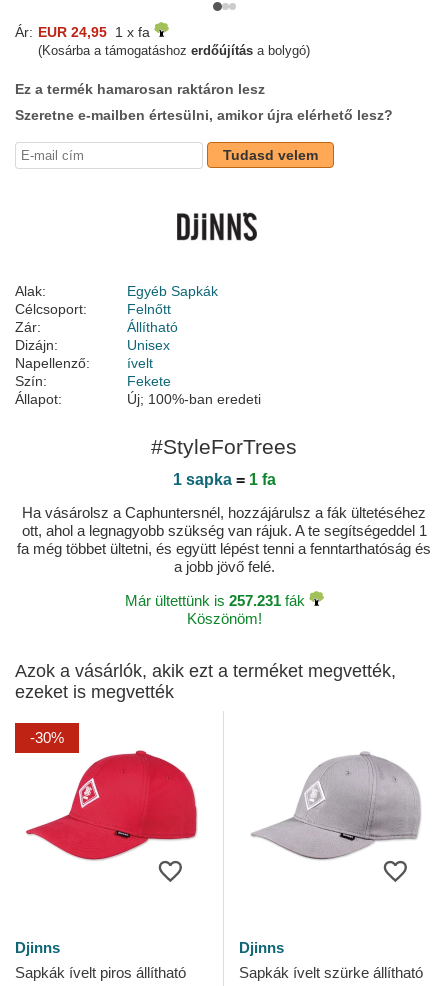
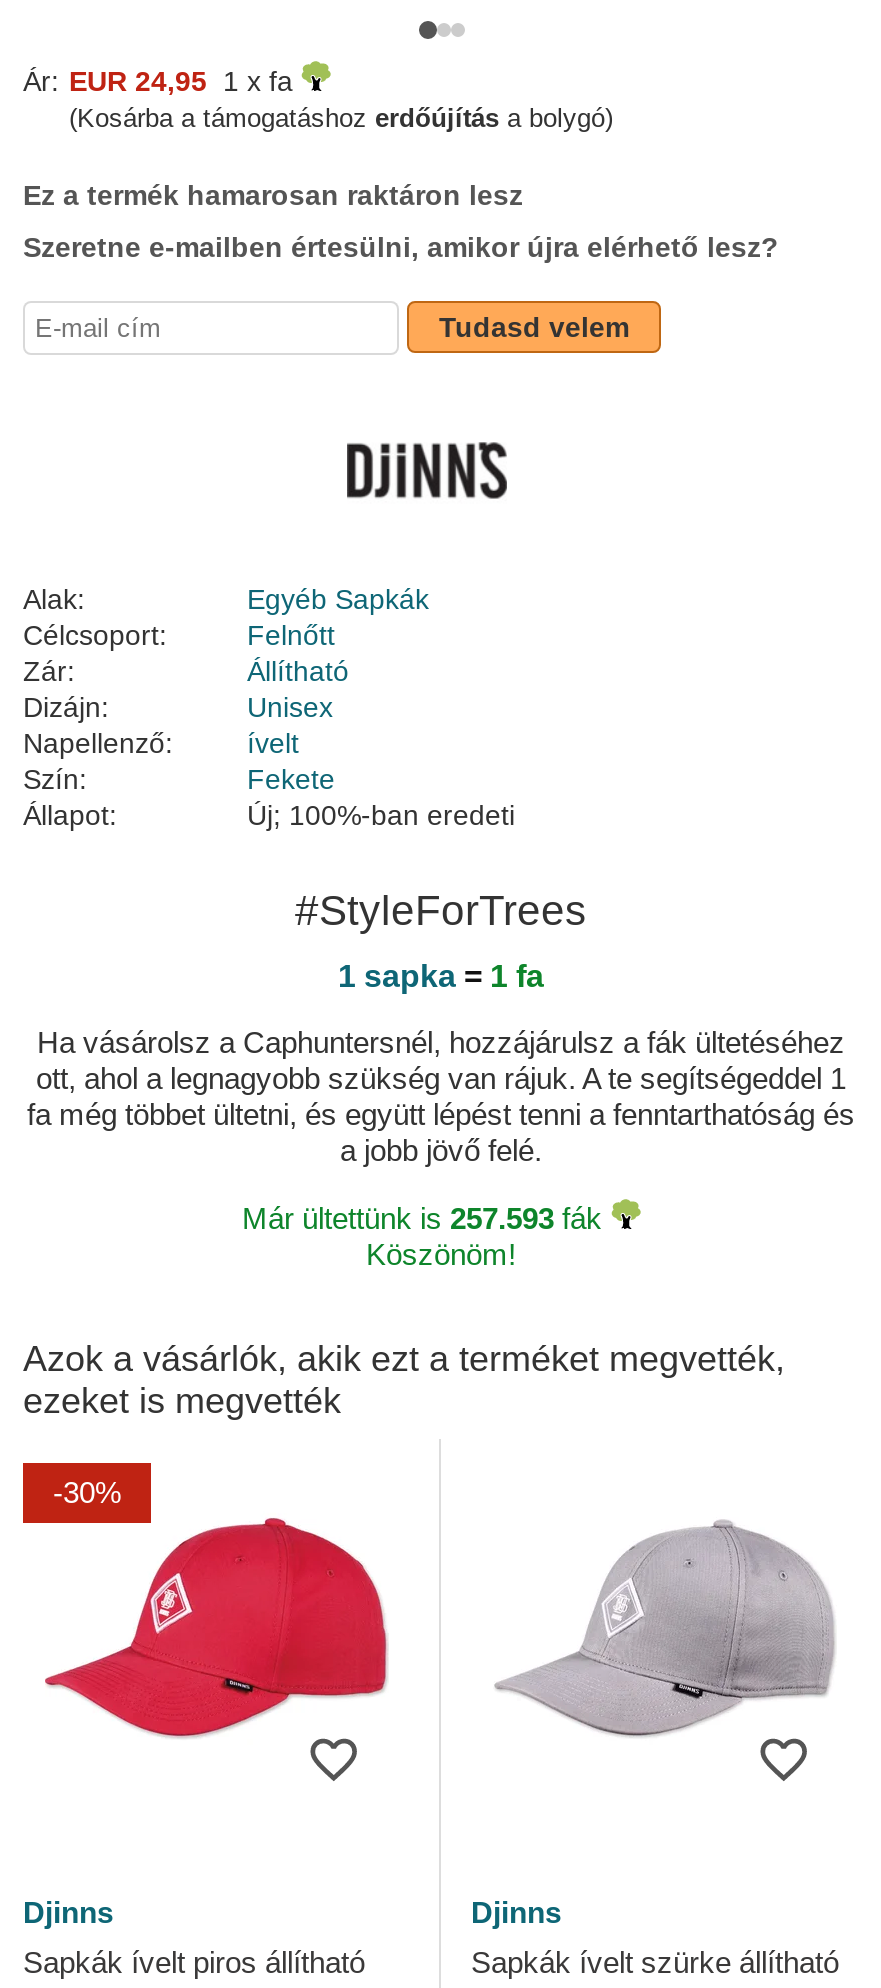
[124,592,308,609] Már ültettünk is 257.231 fák -> [242,1202,610,1236] Már ültettünk is 257.593 fák

